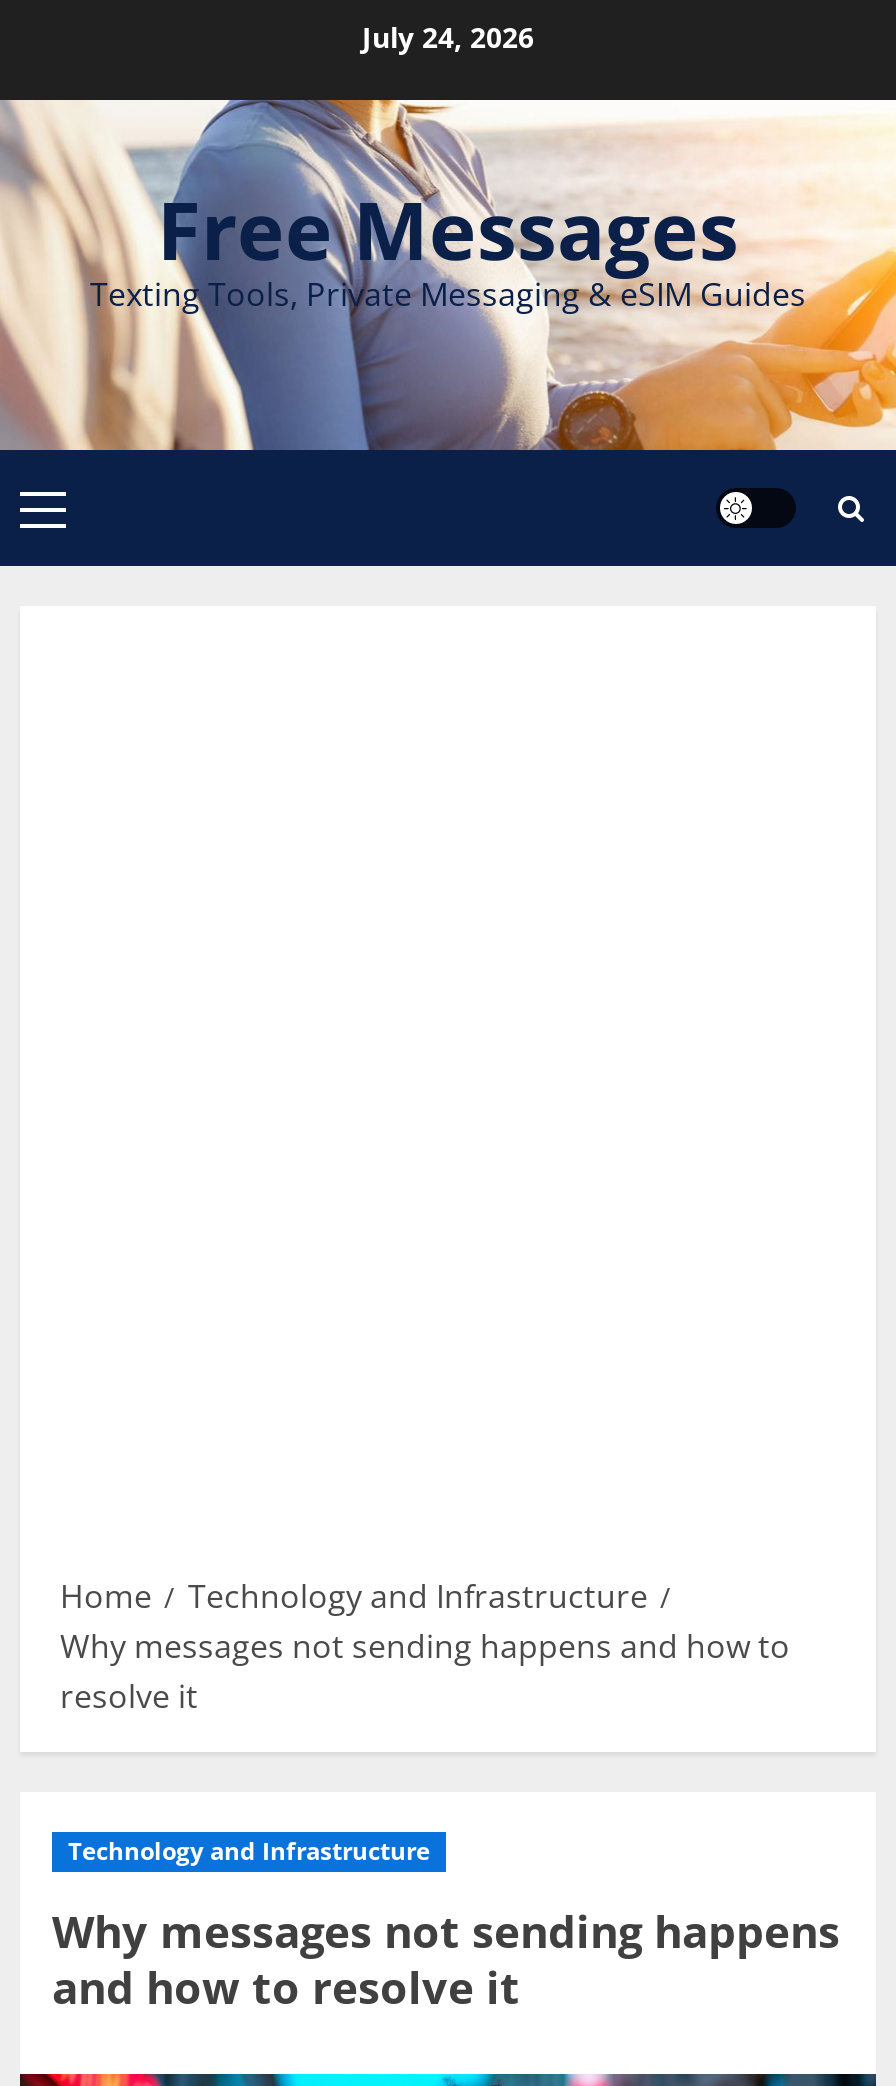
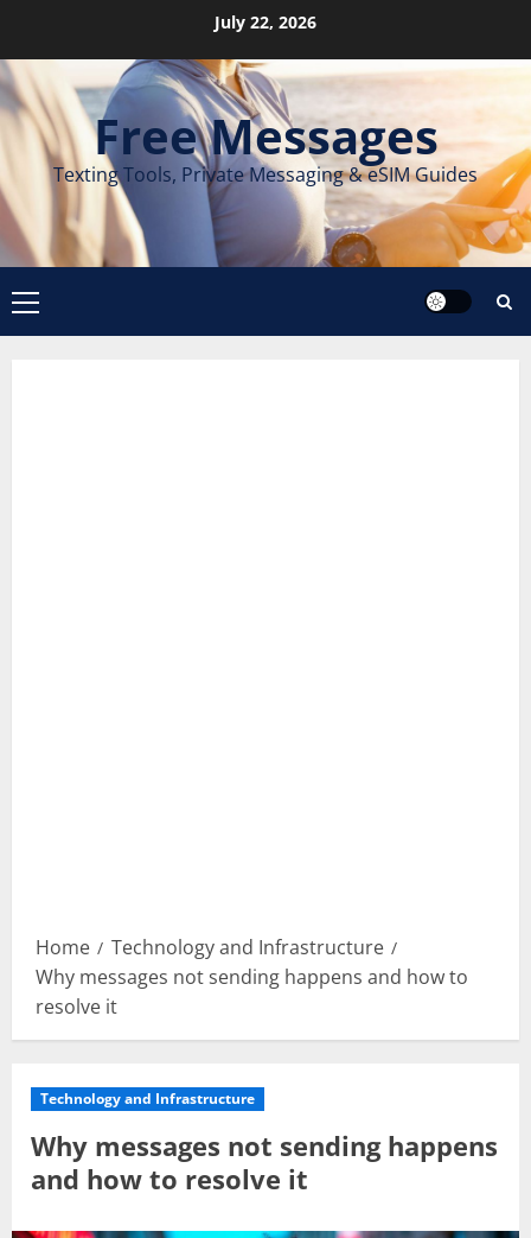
[362,17,534,55] July 24, 2026 -> [215,10,316,33] July 22, 2026

